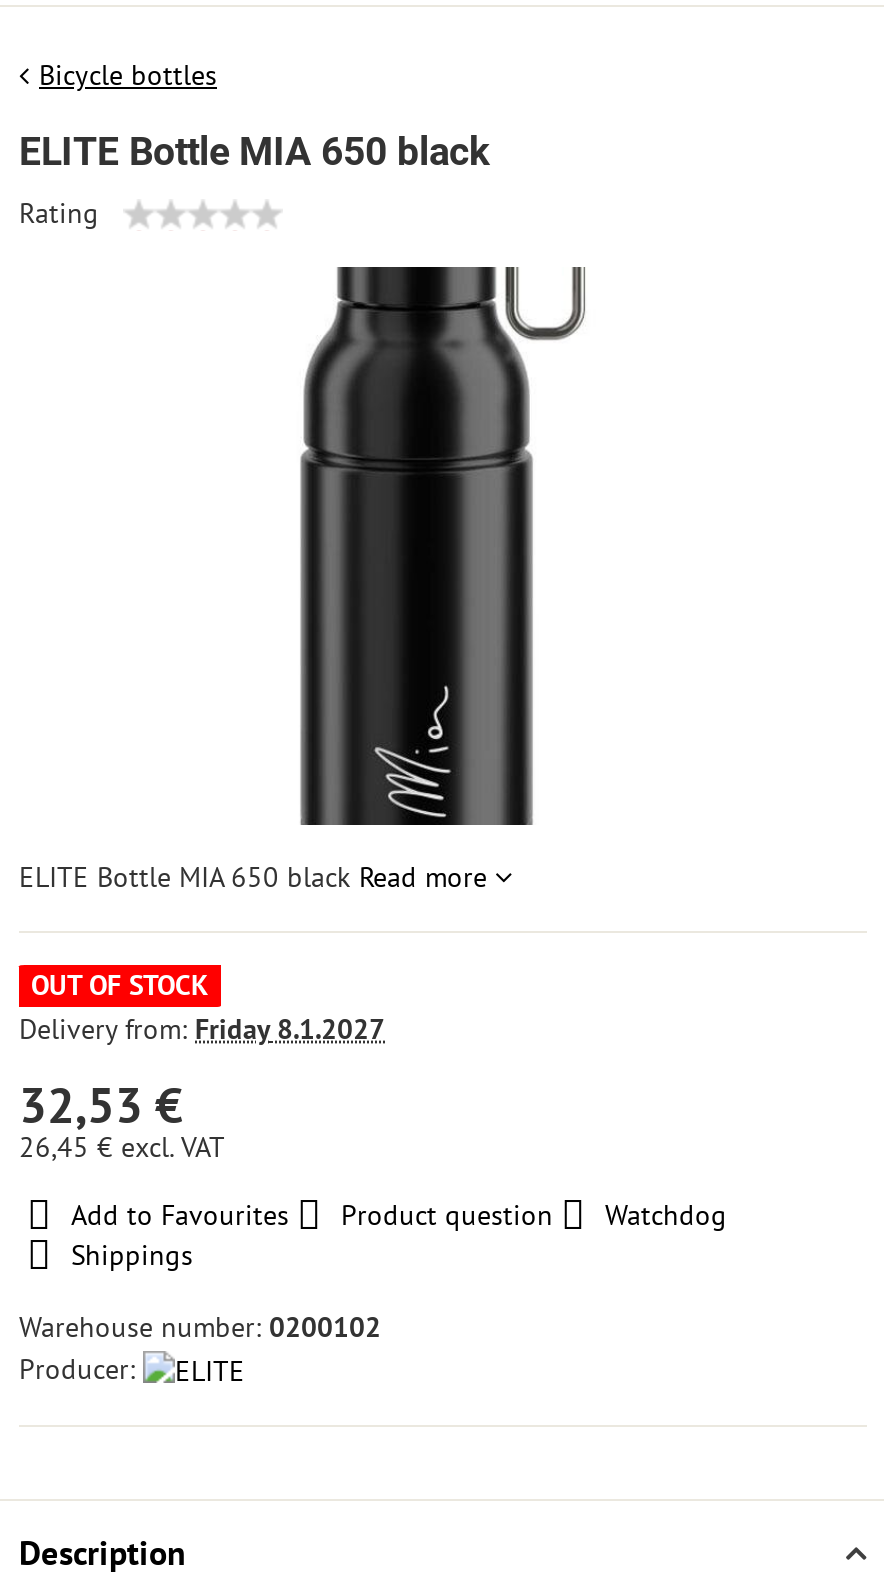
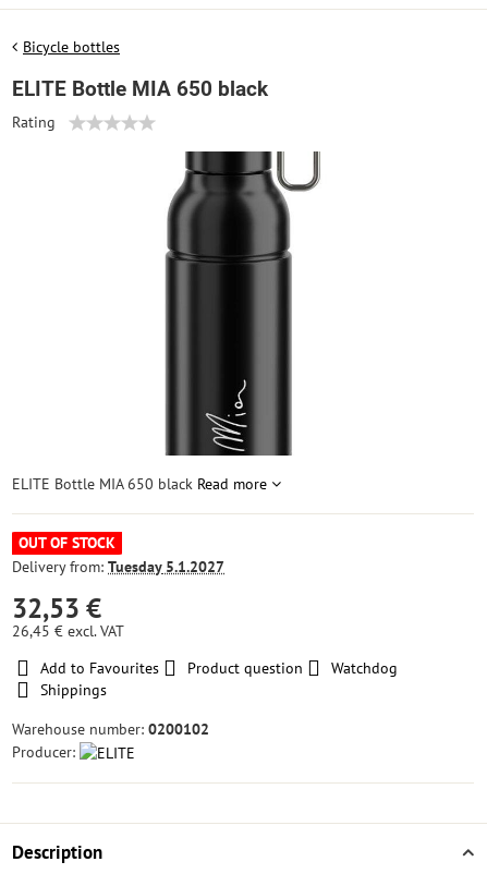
[19,1011,385,1047] Delivery from: Friday 8.1.2027 -> [12,557,224,576] Delivery from: Tuesday 5.1.2027

